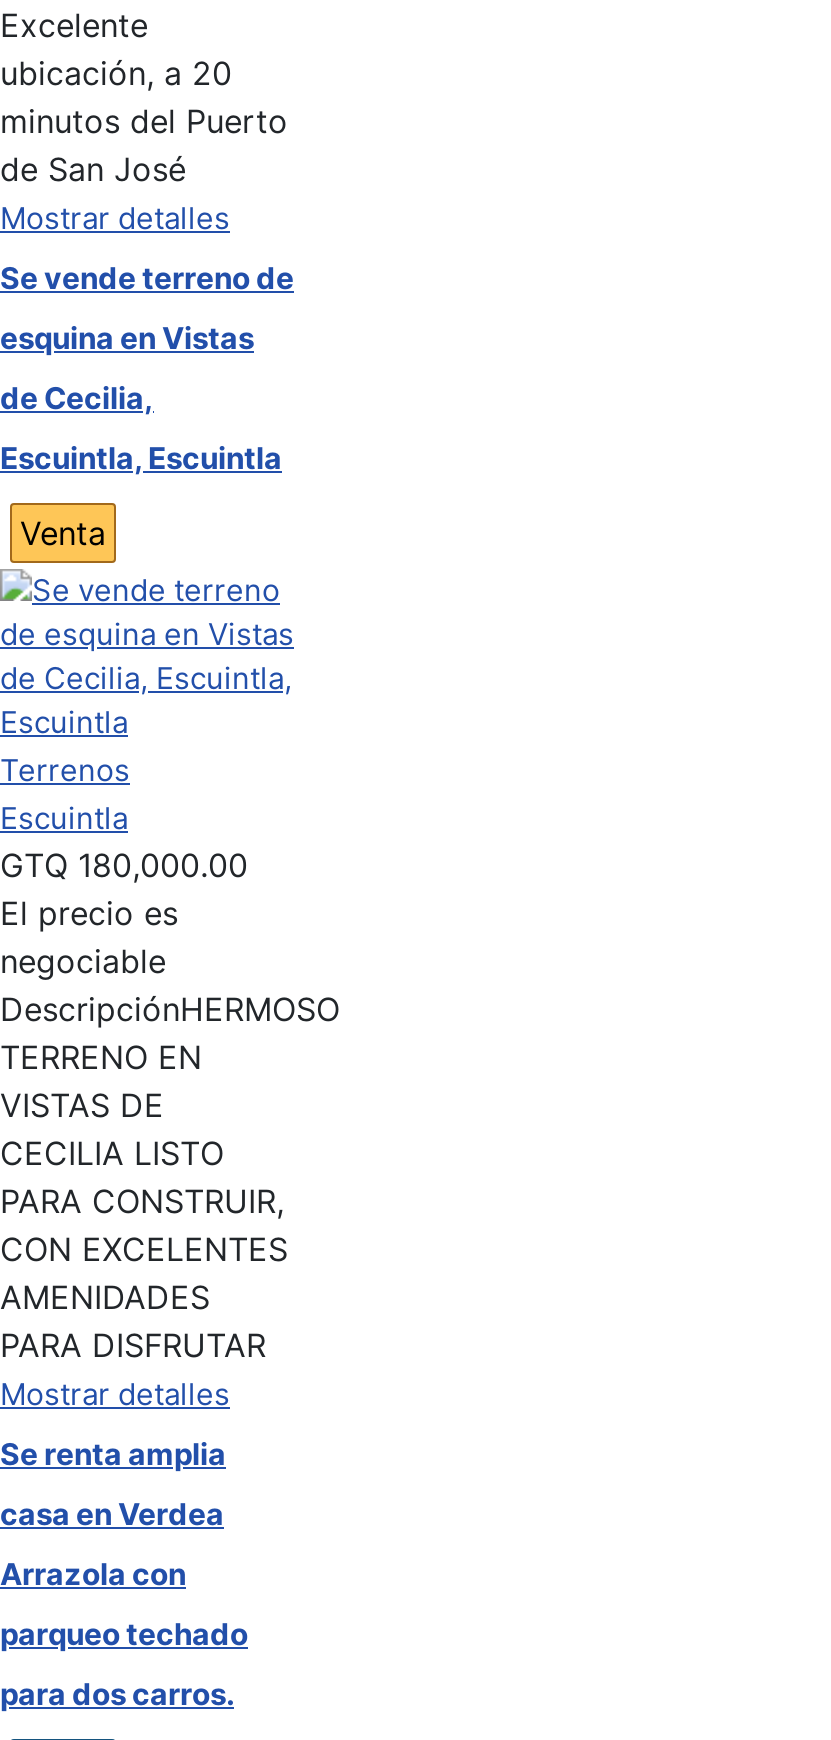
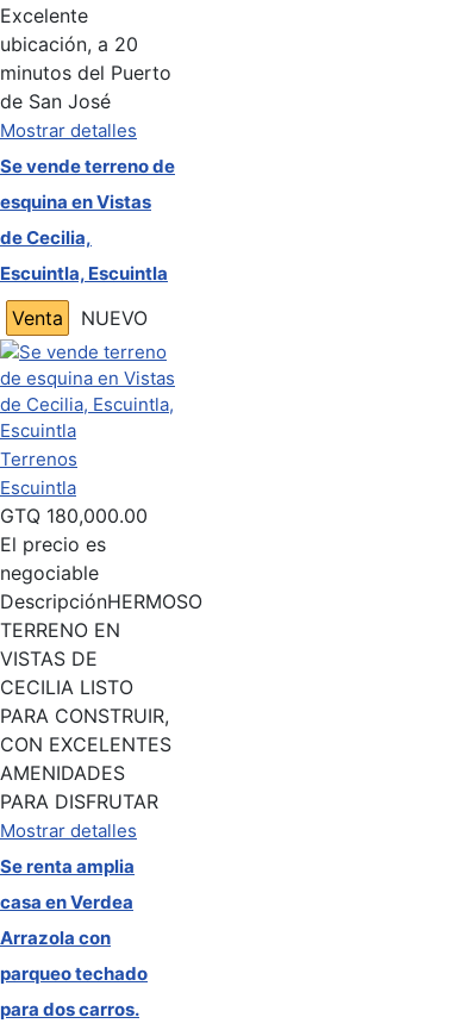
none -> [81,306,148,329] NUEVO

